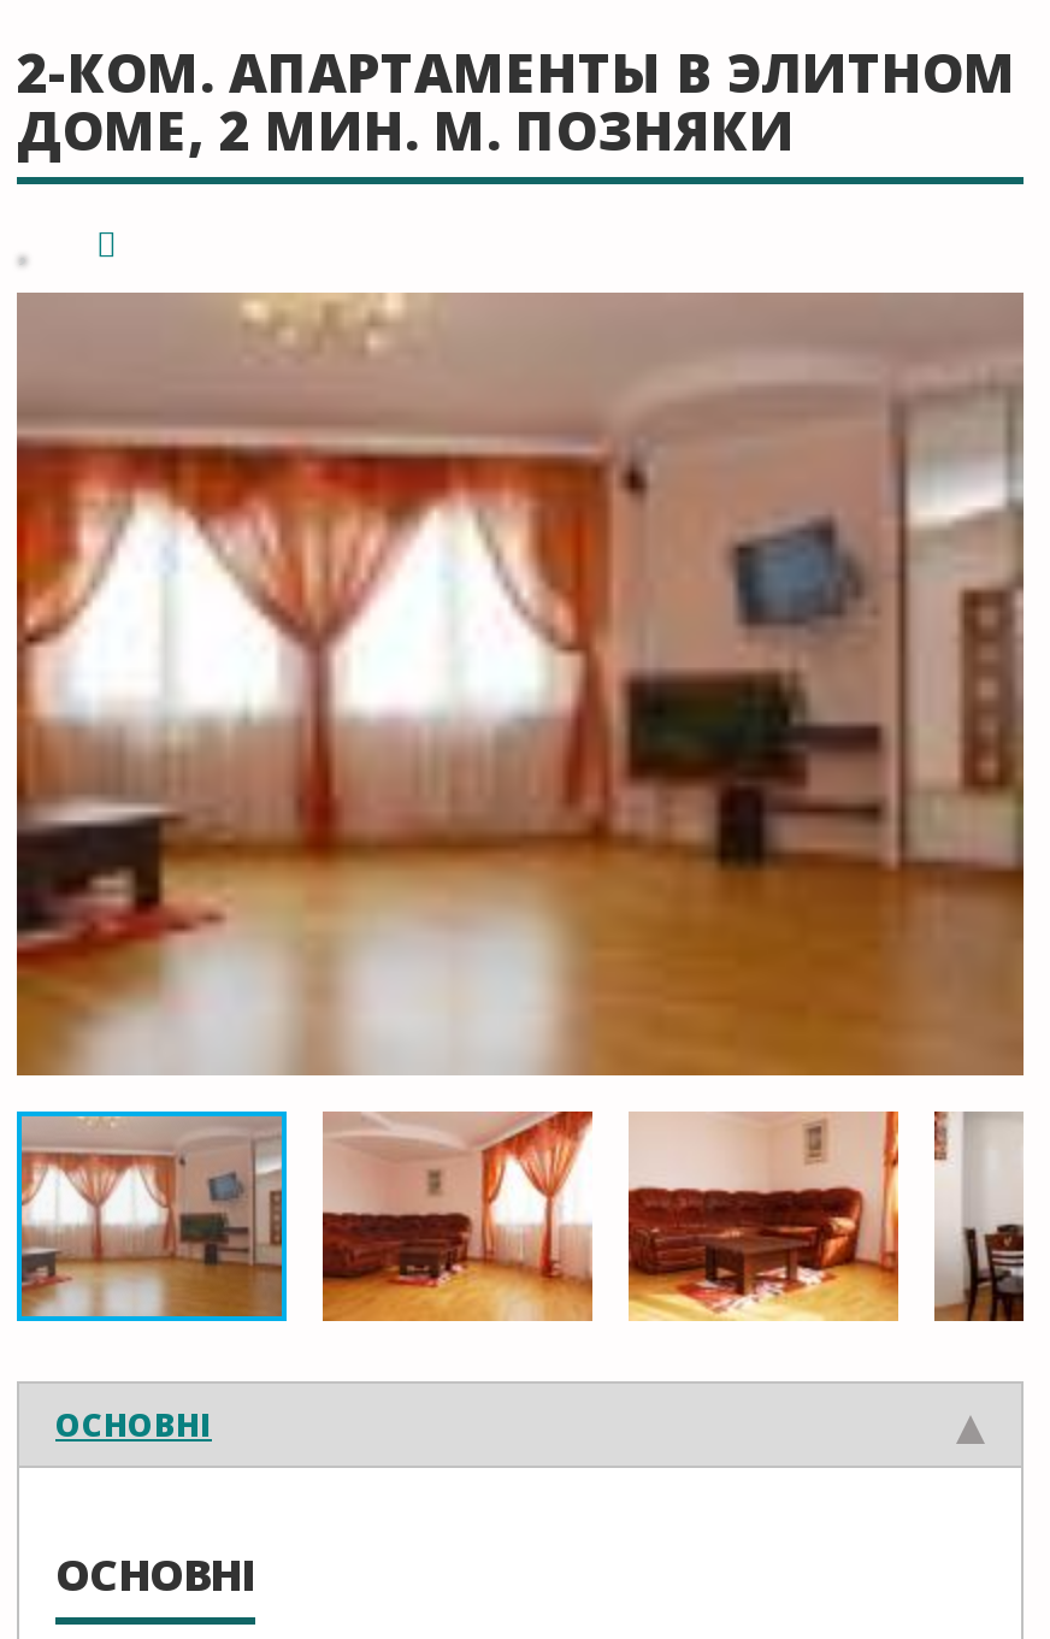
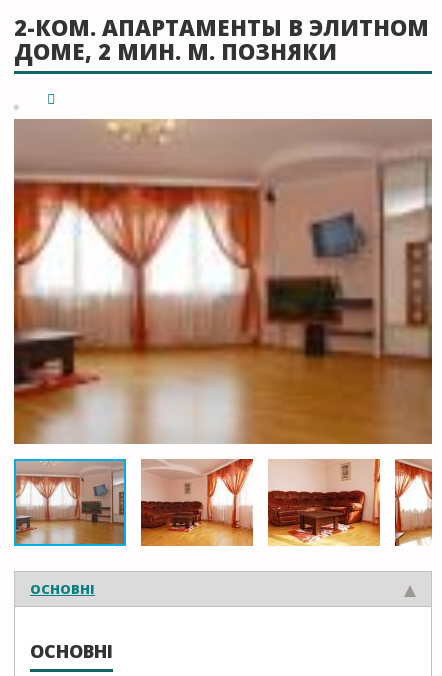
[934,1112,1026,1323] [image] -> [394,459,433,546] [image]

